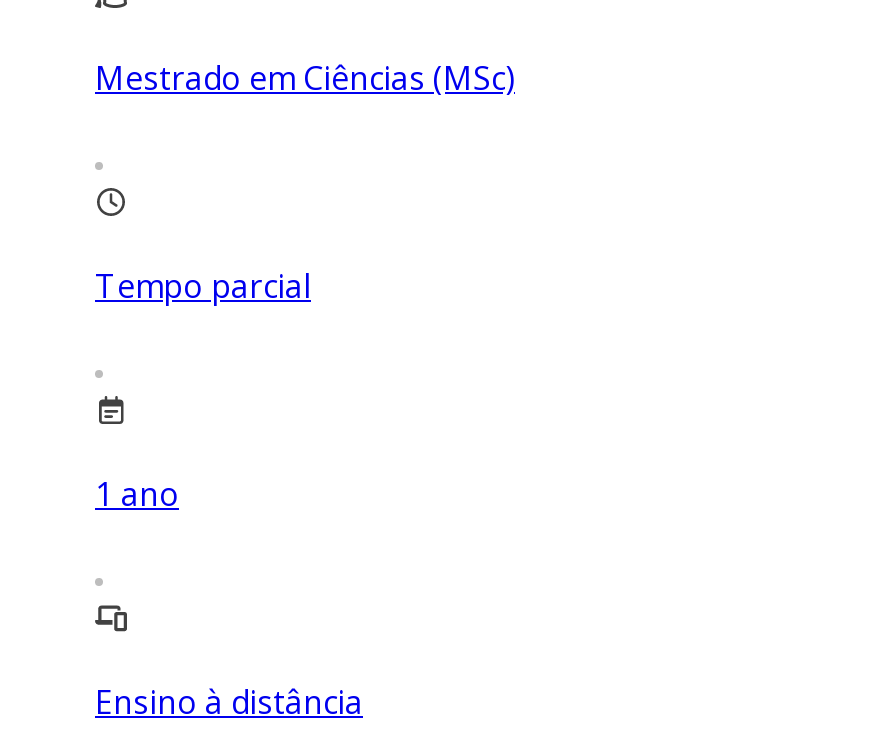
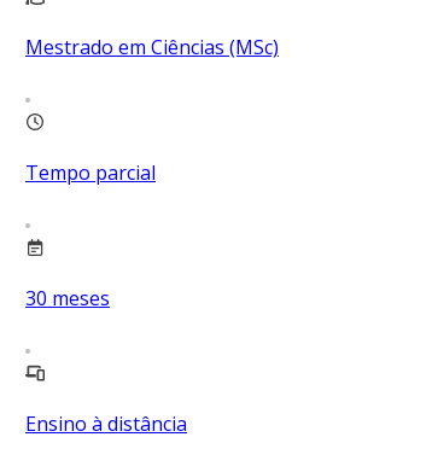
[95,471,179,515] 1 ano -> [25,284,110,311] 30 meses

